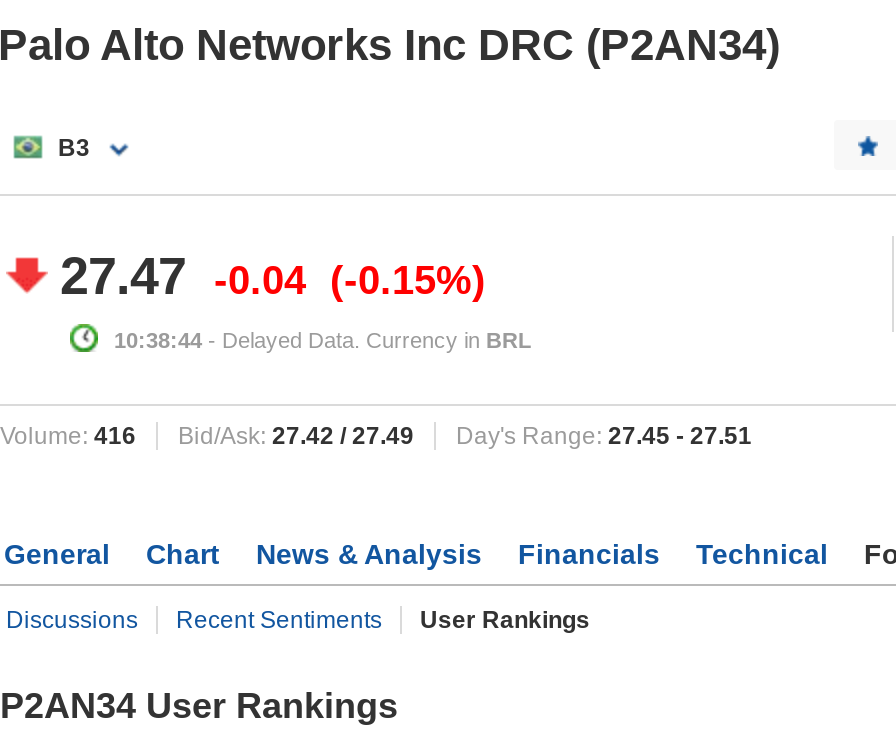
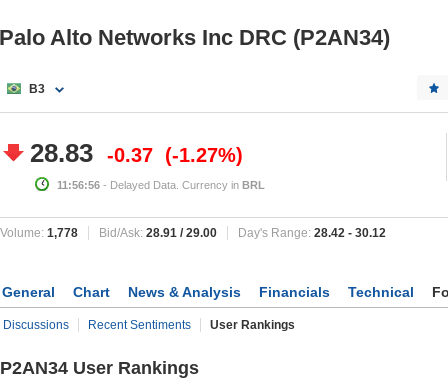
[60,246,186,306] 27.47 -> [30,138,93,168] 28.83
[214,258,306,302] -0.04 -> [107,144,153,166] -0.37
[344,258,472,302] -0.15% -> [172,144,236,166] -1.27%
[114,328,532,352] 10:38:44 - Delayed Data. Currency in BRL -> [57,179,265,191] 11:56:56 - Delayed Data. Currency in BRL
[0,422,136,450] Volume: 416 -> [0,226,78,240] Volume: 1,778
[178,422,414,450] Bid/Ask: 27.42 / 27.49 -> [99,226,217,240] Bid/Ask: 28.91 / 29.00
[456,422,752,450] Day's Range: 27.45 - 27.51 -> [238,226,386,240] Day's Range: 28.42 - 30.12

